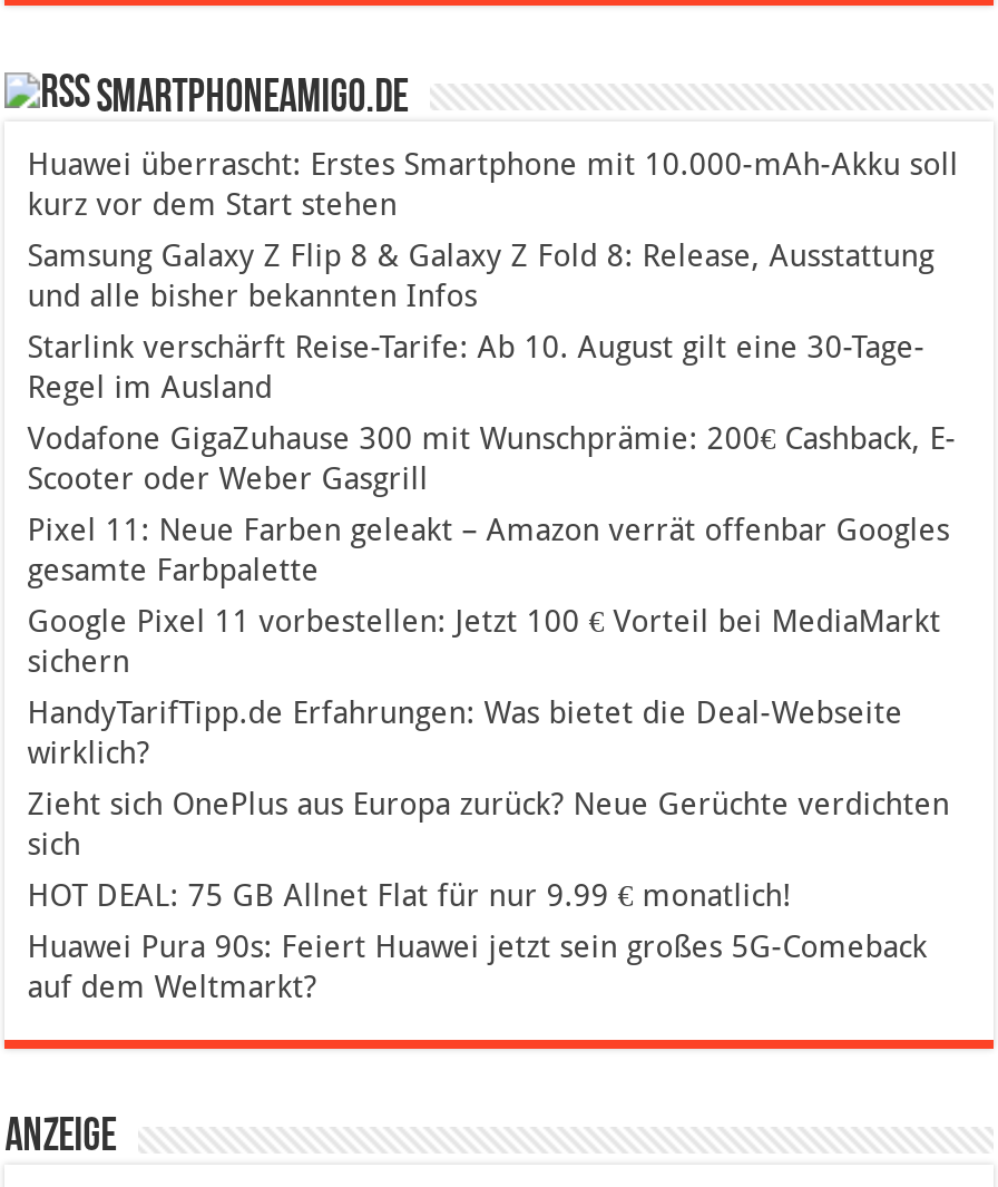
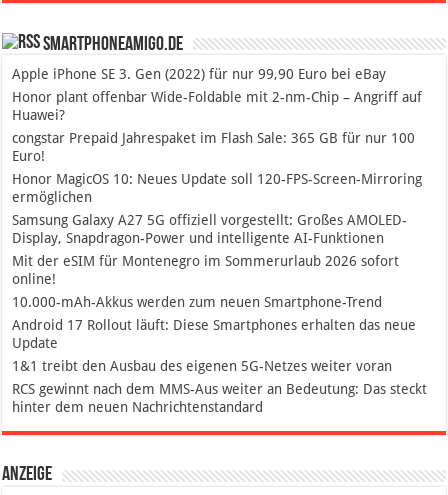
[27,147,958,1005] Huawei überrascht: Erstes Smartphone mit 10.000-mAh-Akku soll | kurz vor dem Start stehen | Samsung Galaxy Z Flip 8 & Galaxy Z Fold 8: Release, Ausstattung | und alle bisher bekannten Infos | Starlink verschärft Reise-Tarife: Ab 10. August gilt eine 30-Tage- | Regel im Ausland | Vodafone GigaZuhause 300 mit Wunschprämie: 200€ Cashback, E- | Scooter oder Weber Gasgrill | Pixel 11: Neue Farben geleakt – Amazon verrät offenbar Googles | gesamte Farbpalette | Google Pixel 11 vorbestellen: Jetzt 100 € Vorteil bei MediaMarkt | sichern | HandyTarifTipp.de Erfahrungen: Was bietet die Deal-Webseite | wirklich? | Zieht sich OnePlus aus Europa zurück? Neue Gerüchte verdichten | sich | HOT DEAL: 75 GB Allnet Flat für nur 9.99 € monatlich! | Huawei Pura 90s: Feiert Huawei jetzt sein großes 5G-Comeback | auf dem Weltmarkt? -> [12,66,427,415] Apple iPhone SE 3. Gen (2022) für nur 99,90 Euro bei eBay | Honor plant offenbar Wide-Foldable mit 2-nm-Chip – Angriff auf | Huawei? | congstar Prepaid Jahrespaket im Flash Sale: 365 GB für nur 100 | Euro! | Honor MagicOS 10: Neues Update soll 120-FPS-Screen-Mirroring | ermöglichen | Samsung Galaxy A27 5G offiziell vorgestellt: Großes AMOLED- | Display, Snapdragon-Power und intelligente AI-Funktionen | Mit der eSIM für Montenegro im Sommerurlaub 2026 sofort | online! | 10.000-mAh-Akkus werden zum neuen Smartphone-Trend | Android 17 Rollout läuft: Diese Smartphones erhalten das neue | Update | 1&1 treibt den Ausbau des eigenen 5G-Netzes weiter voran | RCS gewinnt nach dem MMS-Aus weiter an Bedeutung: Das steckt | hinter dem neuen Nachrichtenstandard

